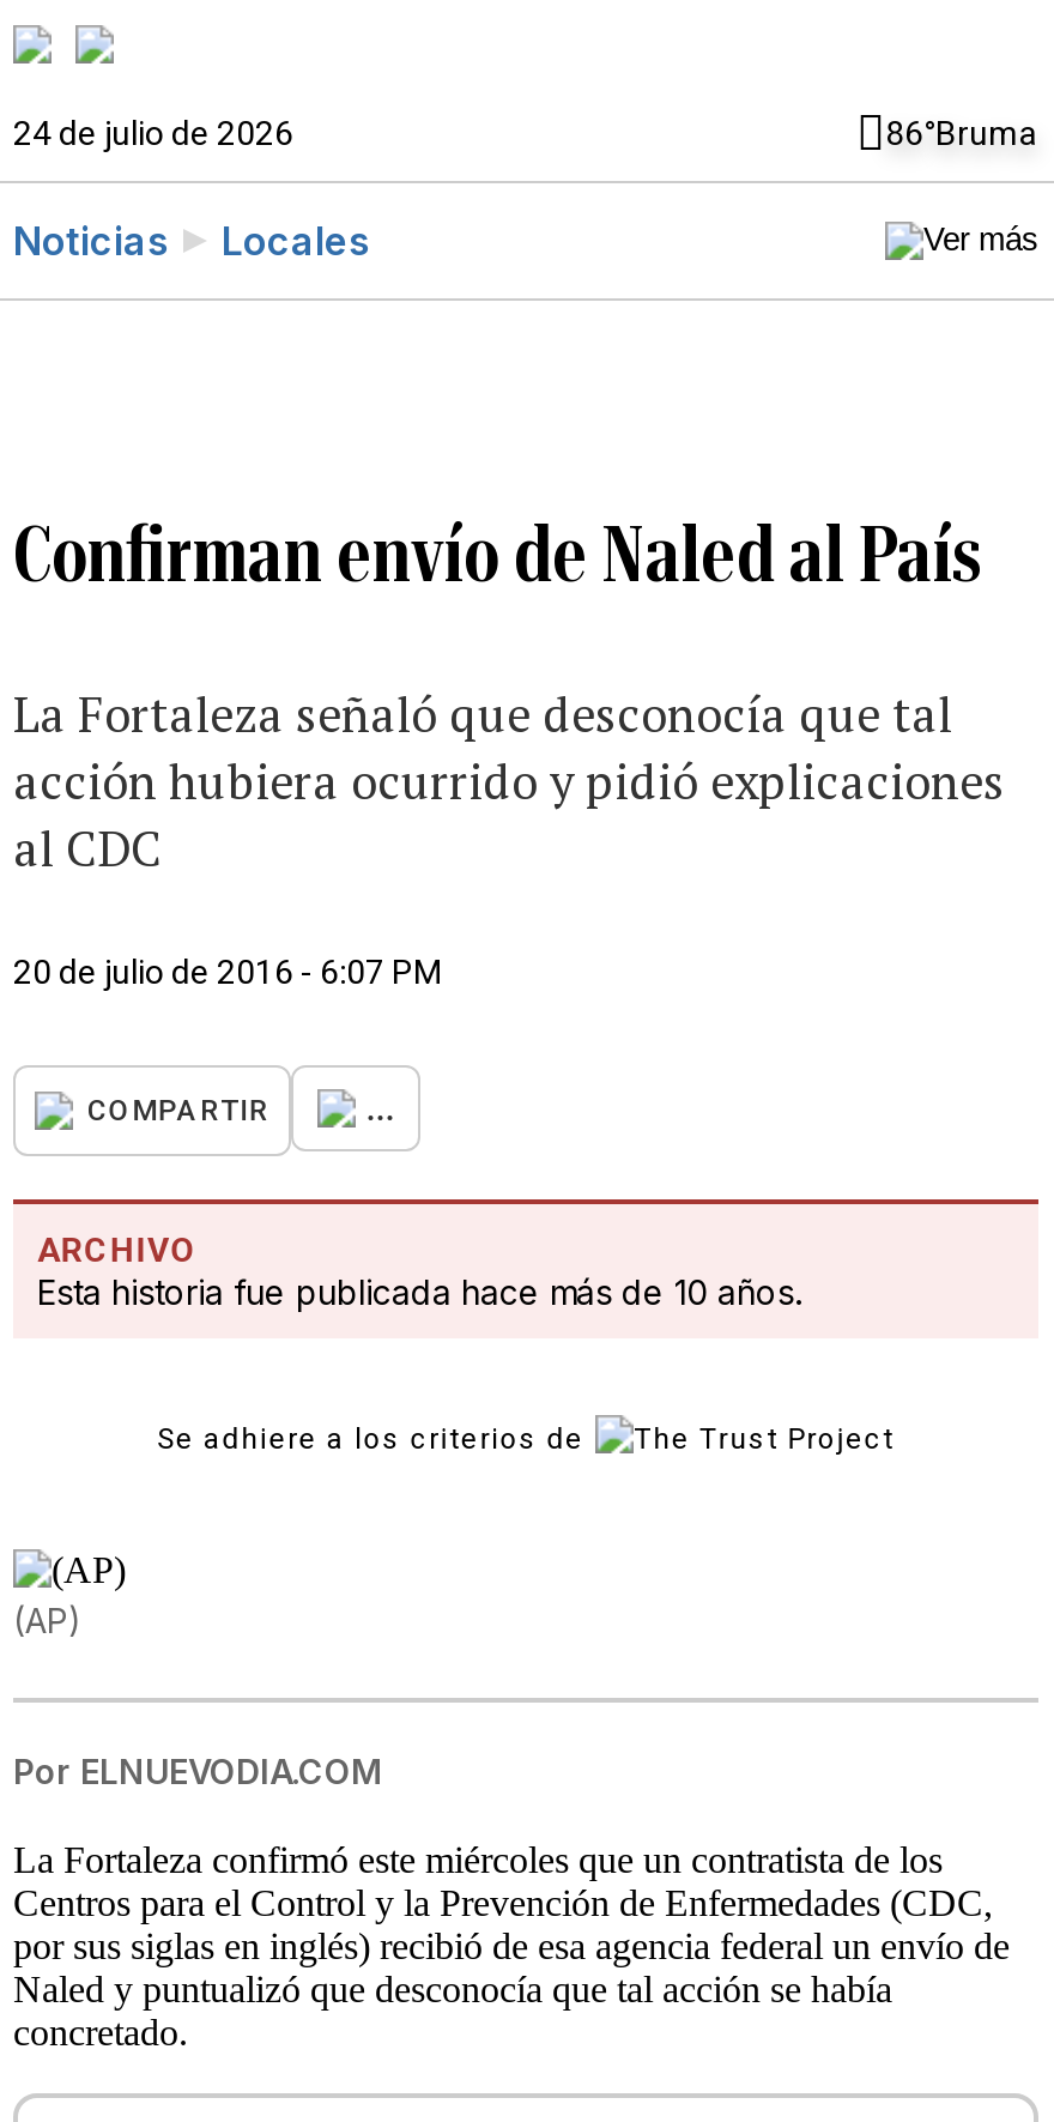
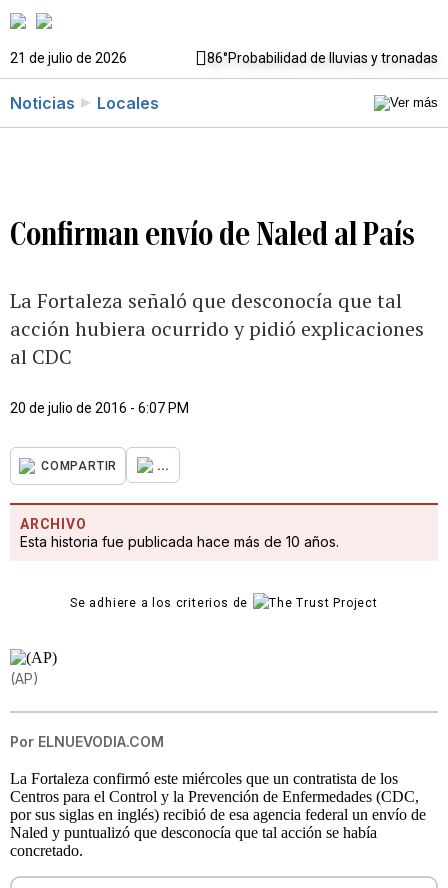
[13,114,1038,152] 24 de julio de 2026 | 86°Bruma -> [10,50,438,66] 21 de julio de 2026 | 86°Probabilidad de lluvias y tronadas

